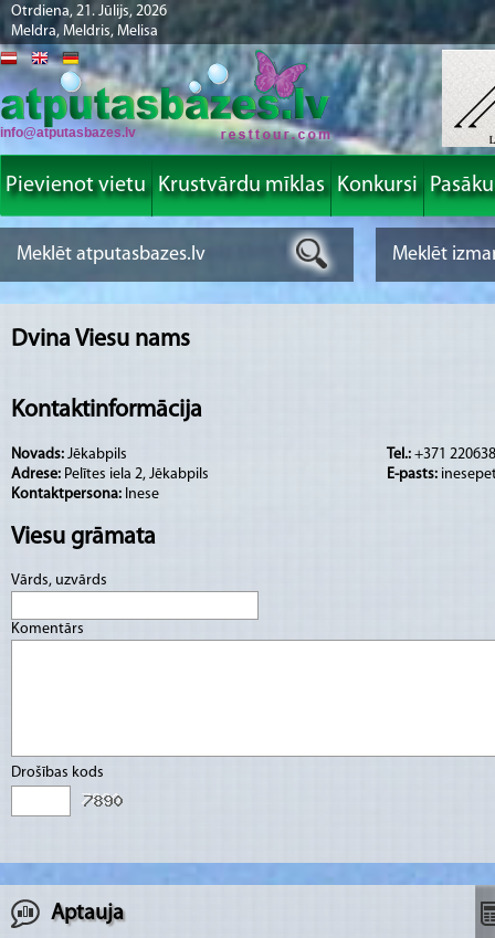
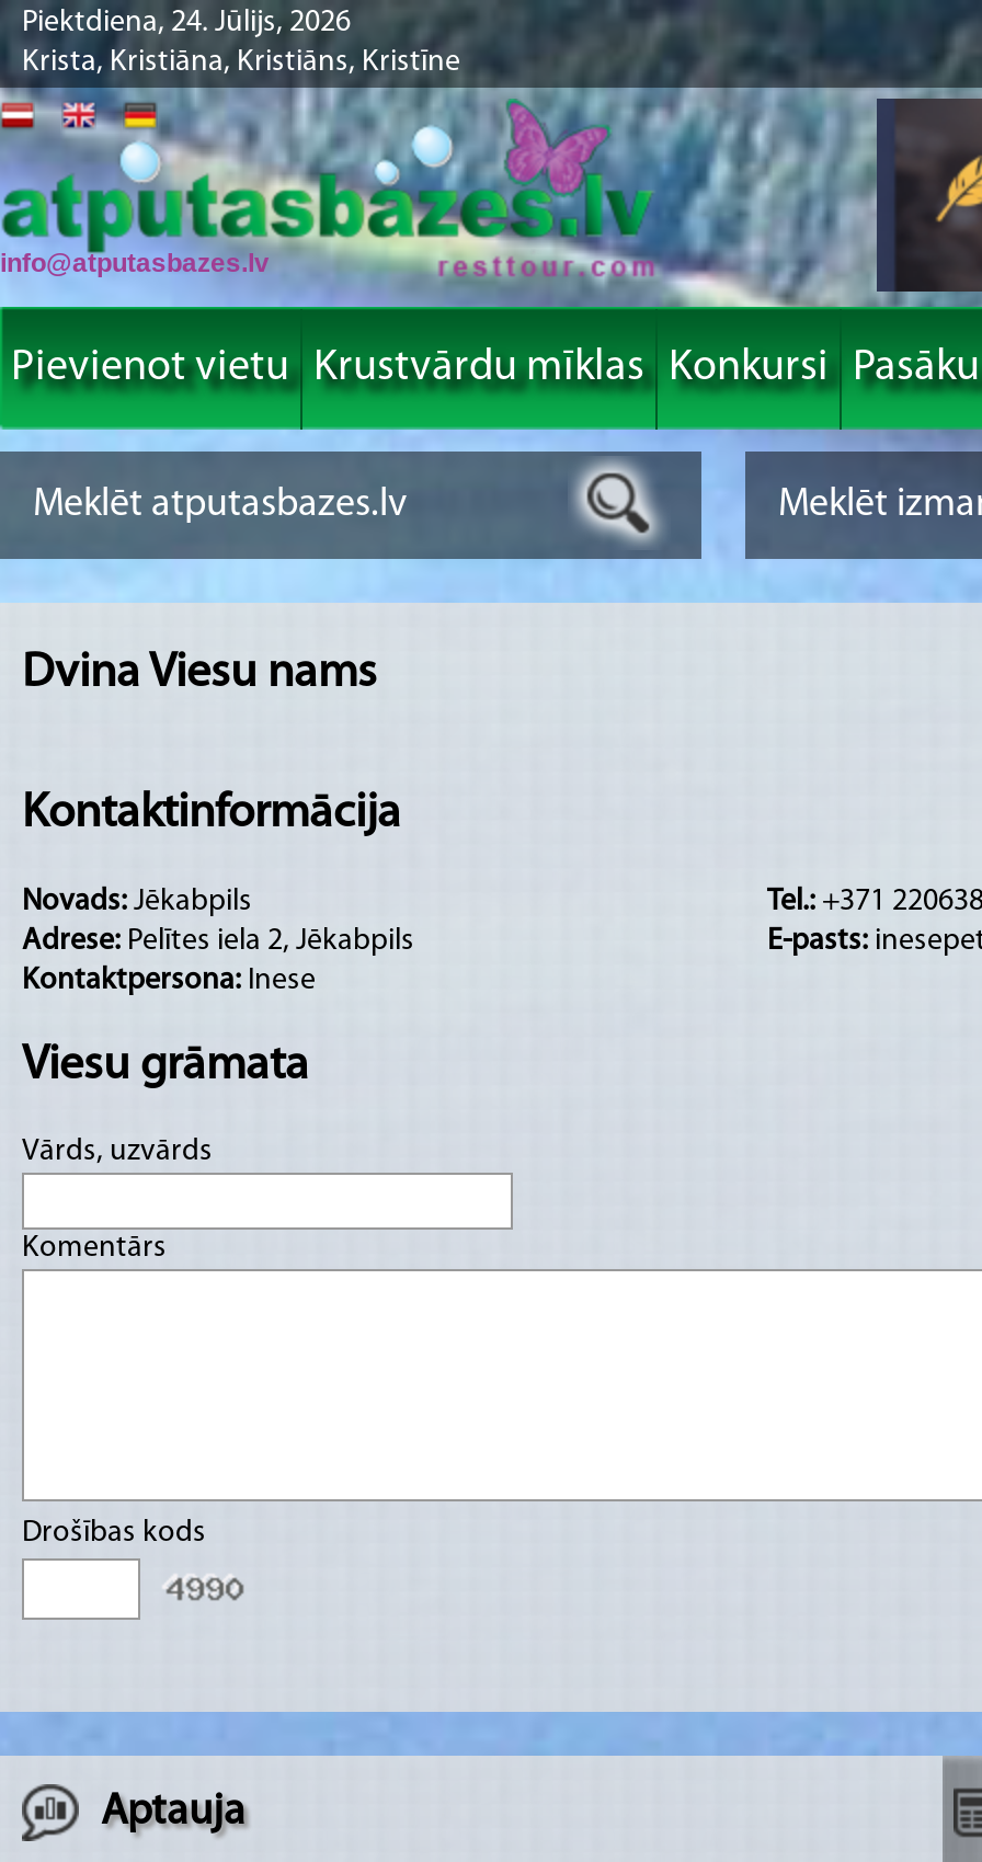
[11,3,167,40] Otrdiena, 21. Jūlijs, 2026 | Meldra, Meldris, Melisa -> [22,7,460,79] Piektdiena, 24. Jūlijs, 2026 | Krista, Kristiāna, Kristiāns, Kristīne
[441,49,492,148] [image] -> [875,96,975,294] [image]

